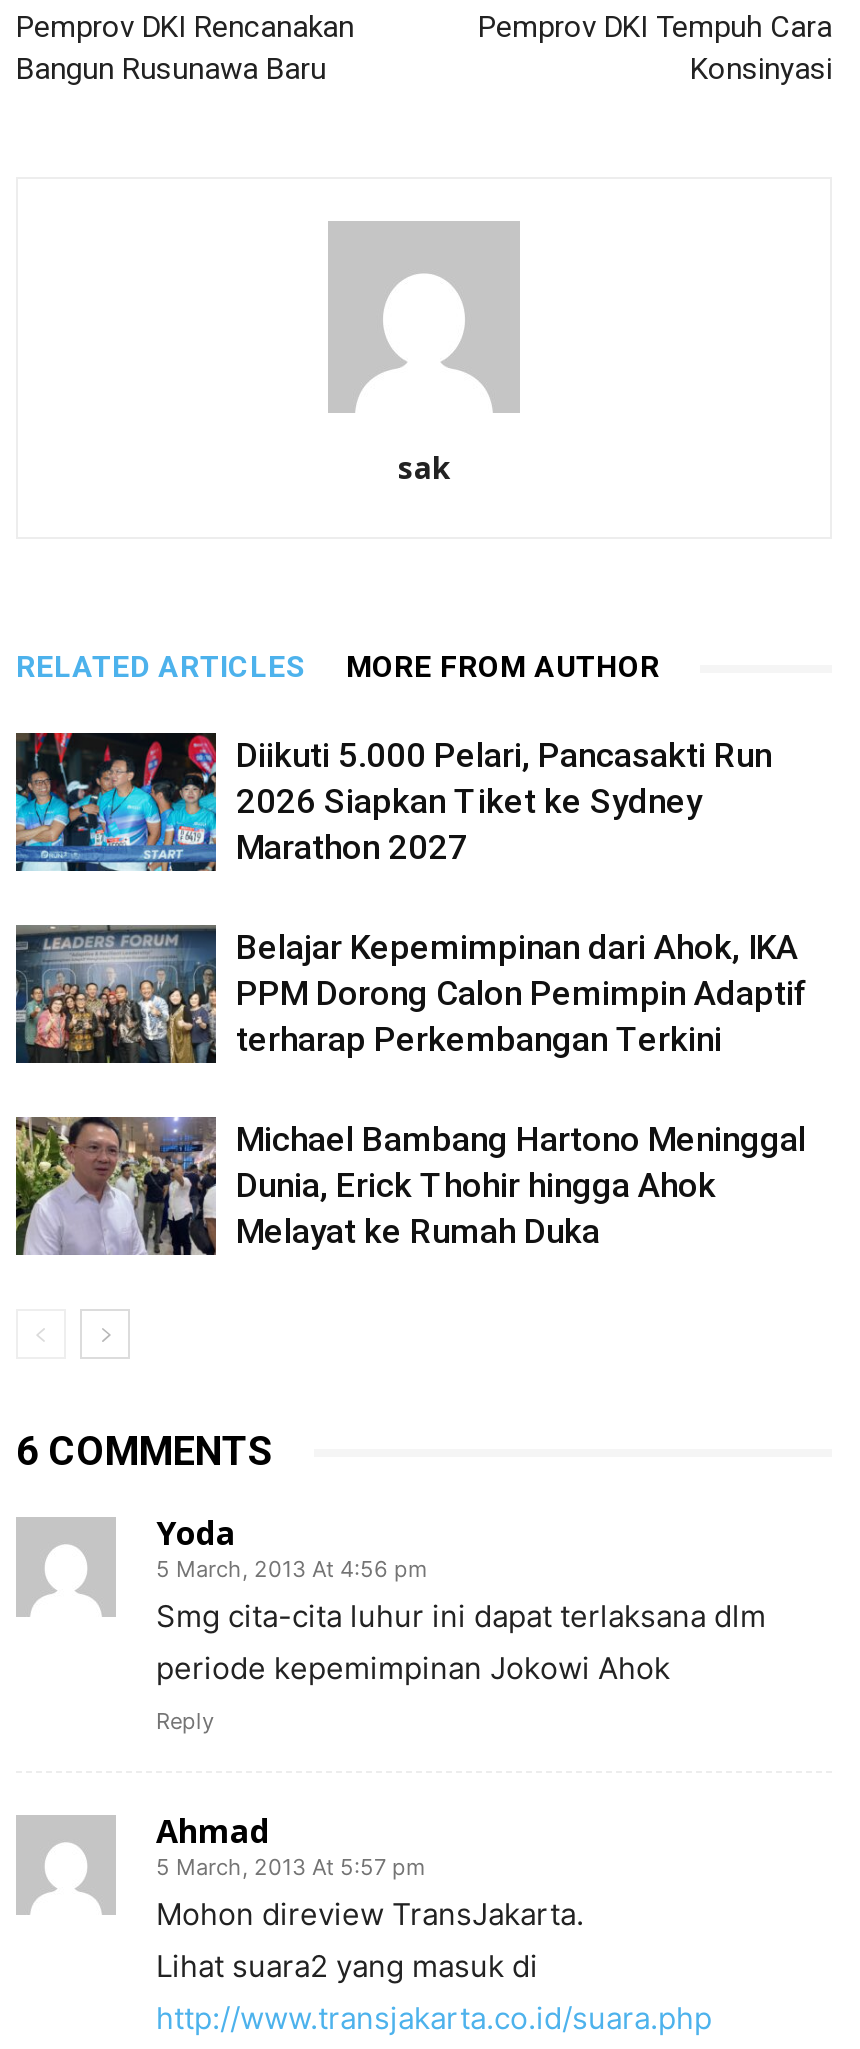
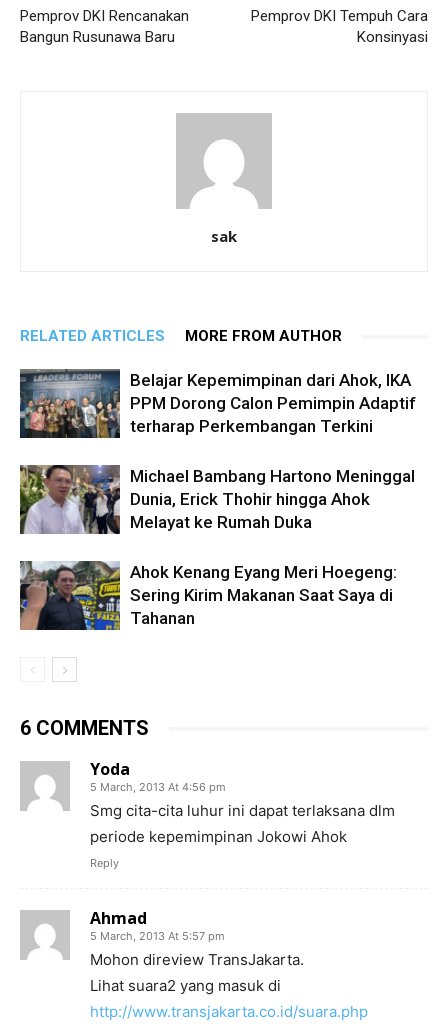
[14,731,772,873] [image] | Diikuti 5.000 Pelari, Pancasakti Run | 2026 Siapkan Tiket ke Sydney | Marathon 2027 -> none
moved [12,923,808,1251] -> [18,368,416,532]: [image] | Belajar Kepemimpinan dari Ahok, IKA | PPM Dorong Calon Pemimpin Adaptif | terharap Perkembangan Terkini | Michael Bambang Hartono Meninggal | Dunia, Erick Thohir hingga Ahok | Melayat ke Rumah Duka
none -> [20,560,397,631] [image] | Ahok Kenang Eyang Meri Hoegeng: | Sering Kirim Makanan Saat Saya di | Tahanan

